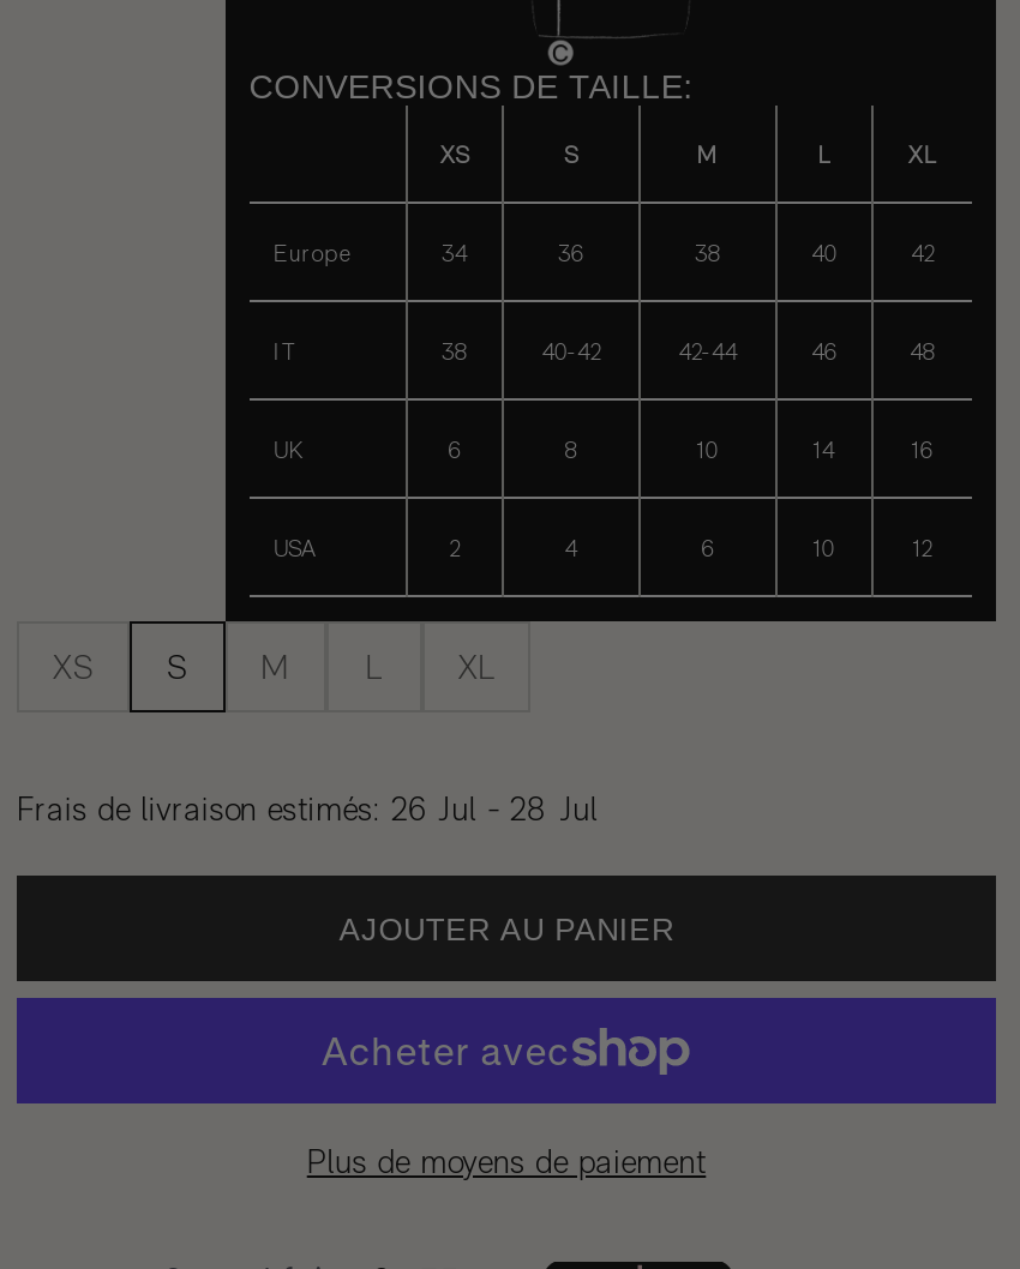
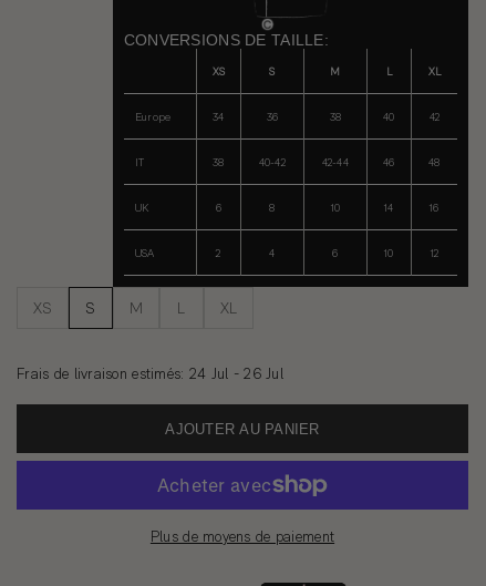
[17,790,598,829] Frais de livraison estimés: 26 Jul - 28 Jul -> [17,365,283,383] Frais de livraison estimés: 24 Jul - 26 Jul

